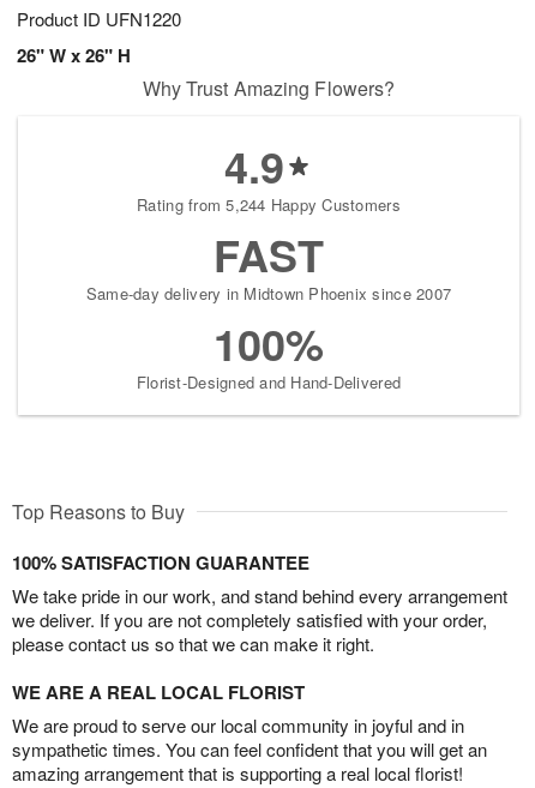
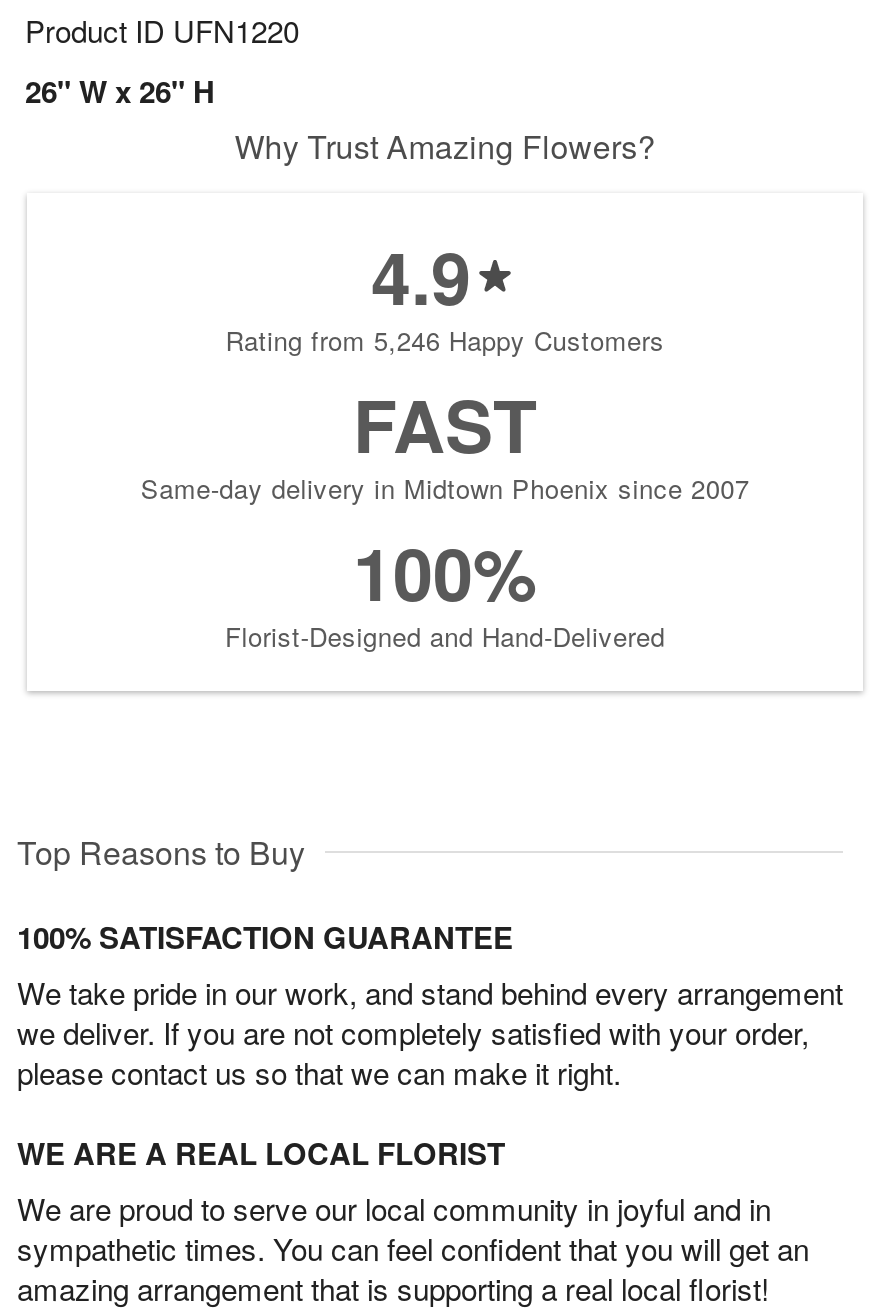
[137,194,400,216] Rating from 5,244 Happy Customers -> [225,322,665,360] Rating from 5,246 Happy Customers

